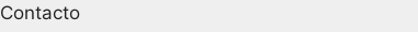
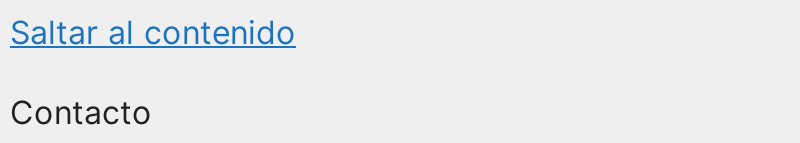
none -> [10,12,296,52] Saltar al contenido

